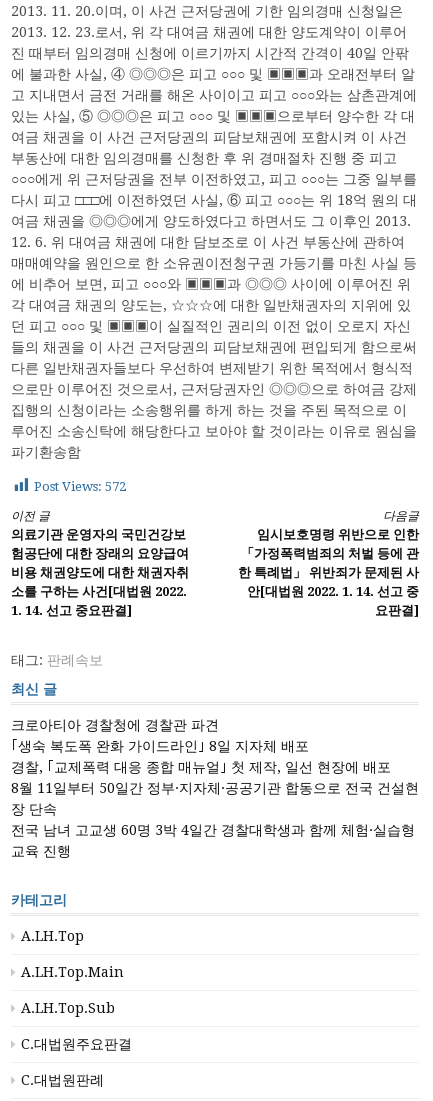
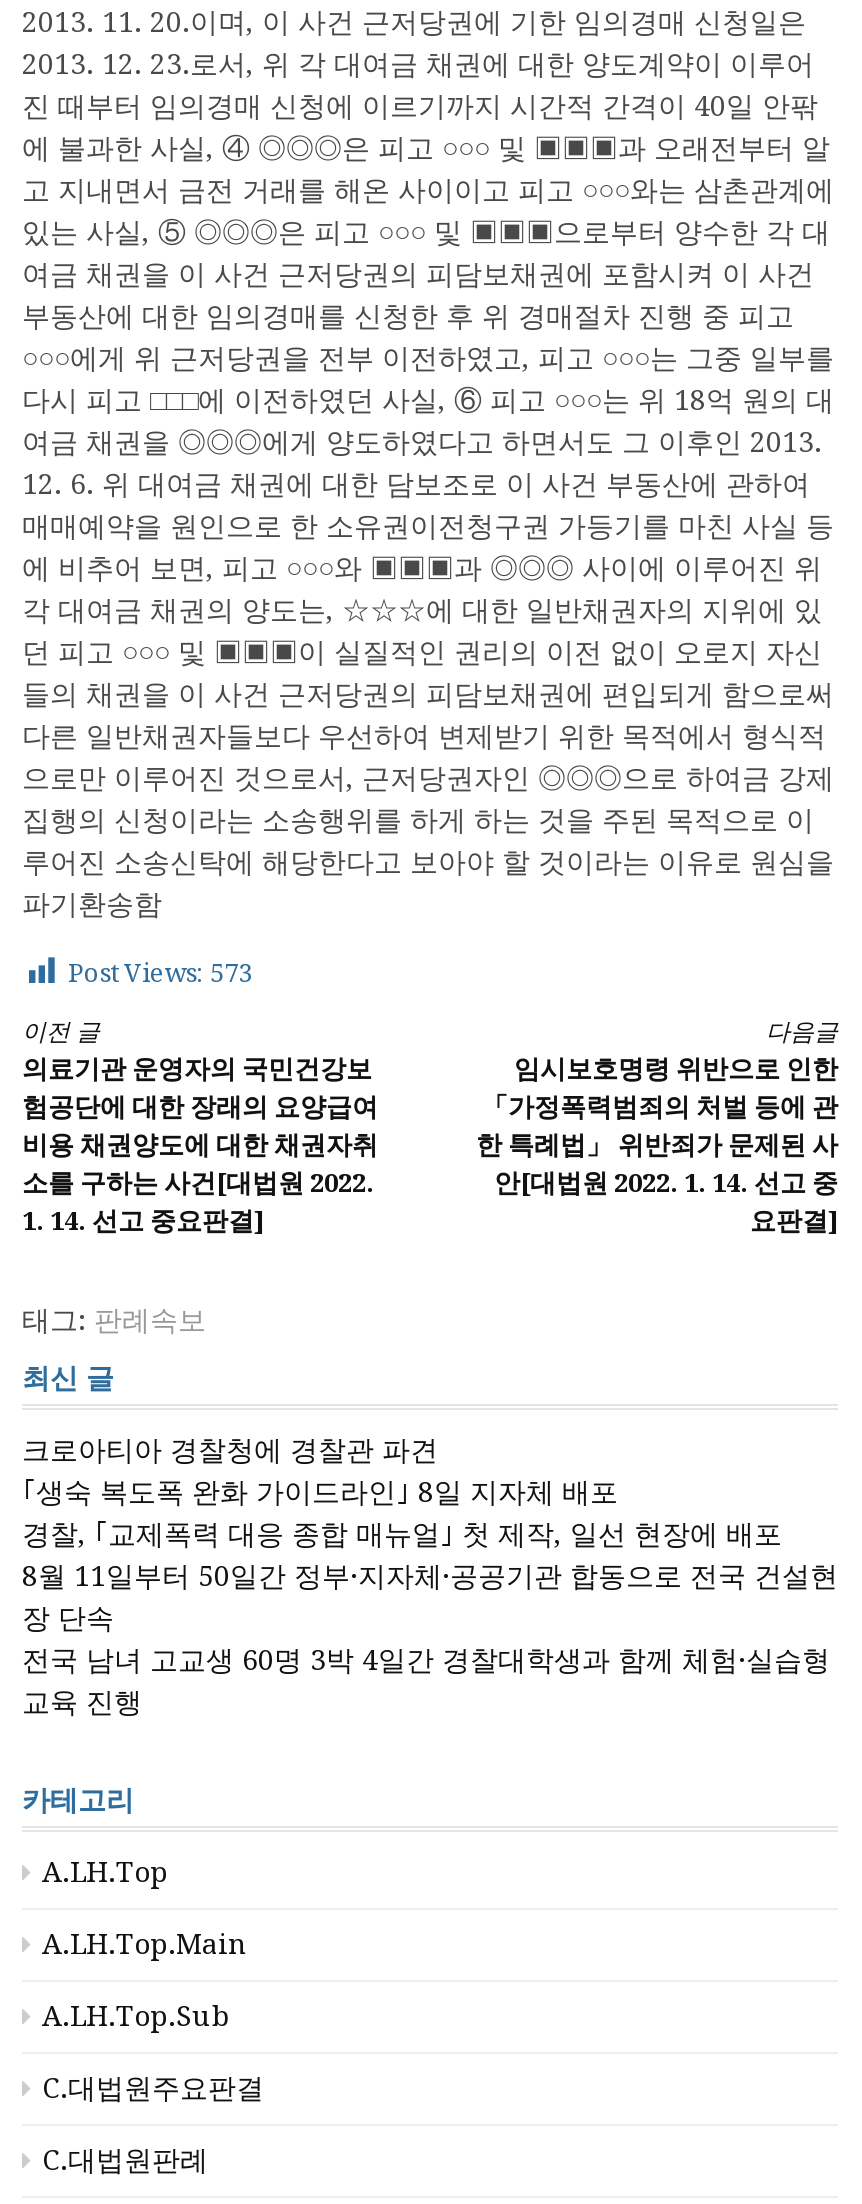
[34,479,126,494] Post Views: 572 -> [68,958,252,988] Post Views: 573

